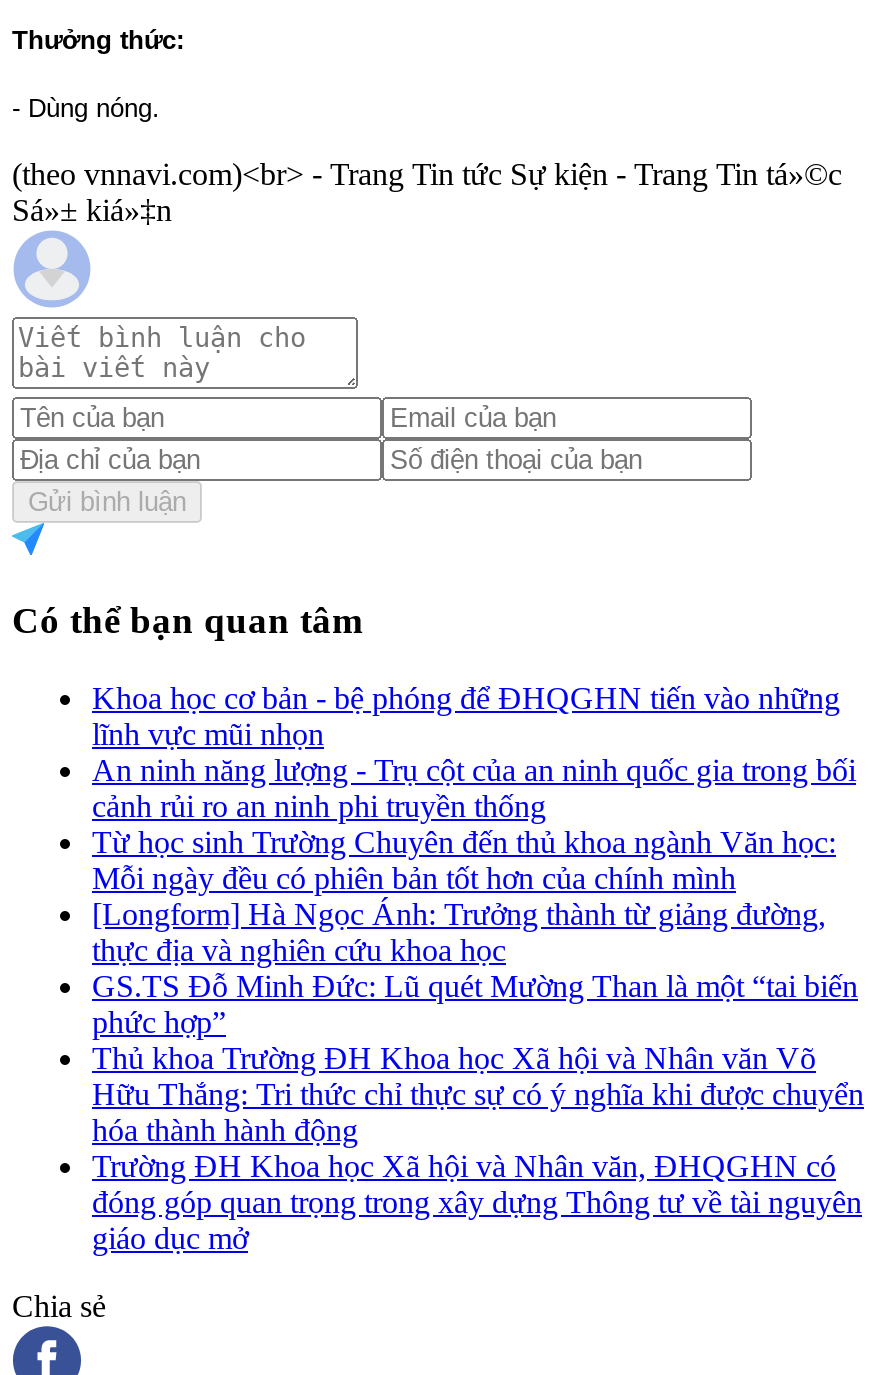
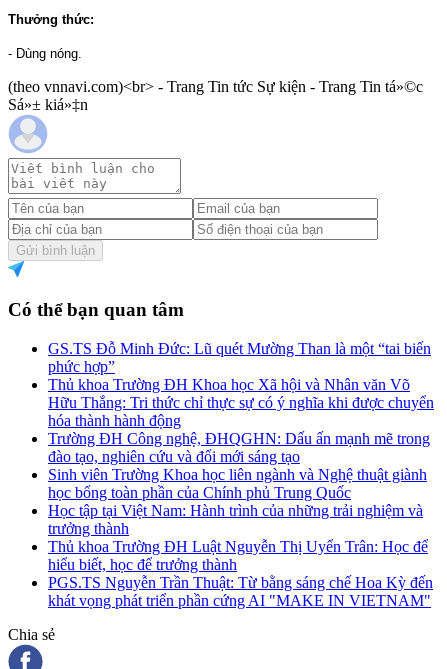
[92,681,856,967] Khoa học cơ bản - bệ phóng để ĐHQGHN tiến vào những | lĩnh vực mũi nhọn | An ninh năng lượng - Trụ cột của an ninh quốc gia trong bối | cảnh rủi ro an ninh phi truyền thống | Từ học sinh Trường Chuyên đến thủ khoa ngành Văn học: | Mỗi ngày đều có phiên bản tốt hơn của chính mình | [Longform] Hà Ngọc Ánh: Trưởng thành từ giảng đường, | thực địa và nghiên cứu khoa học -> none
moved [92,969,864,1147] -> [48,340,434,429]: GS.TS Đỗ Minh Đức: Lũ quét Mường Than là một “tai biến | phức hợp” | Thủ khoa Trường ĐH Khoa học Xã hội và Nhân văn Võ | Hữu Thắng: Tri thức chỉ thực sự có ý nghĩa khi được chuyển | hóa thành hành động
[92,1149,862,1255] Trường ĐH Khoa học Xã hội và Nhân văn, ĐHQGHN có | đóng góp quan trọng trong xây dựng Thông tư về tài nguyên | giáo dục mở -> [48,430,433,609] Trường ĐH Công nghệ, ĐHQGHN: Dấu ấn mạnh mẽ trong | đào tạo, nghiên cứu và đổi mới sáng tạo | Sinh viên Trường Khoa học liên ngành và Nghệ thuật giành | học bổng toàn phần của Chính phủ Trung Quốc | Học tập tại Việt Nam: Hành trình của những trải nghiệm và | trưởng thành | Thủ khoa Trường ĐH Luật Nguyễn Thị Uyển Trân: Học để | hiểu biết, học để trưởng thành | PGS.TS Nguyễn Trần Thuật: Từ bằng sáng chế Hoa Kỳ đến | khát vọng phát triển phần cứng AI "MAKE IN VIETNAM"

